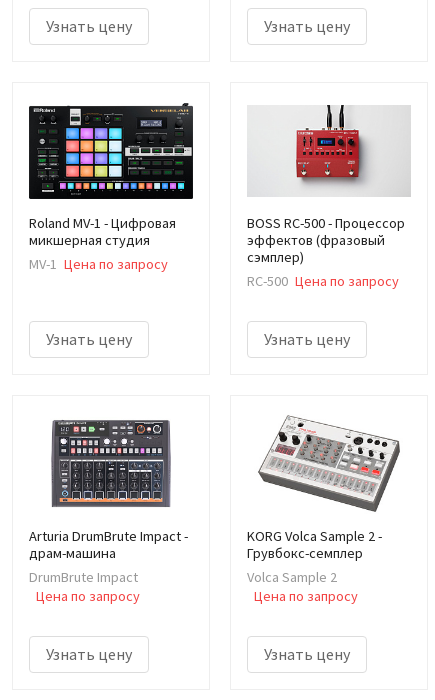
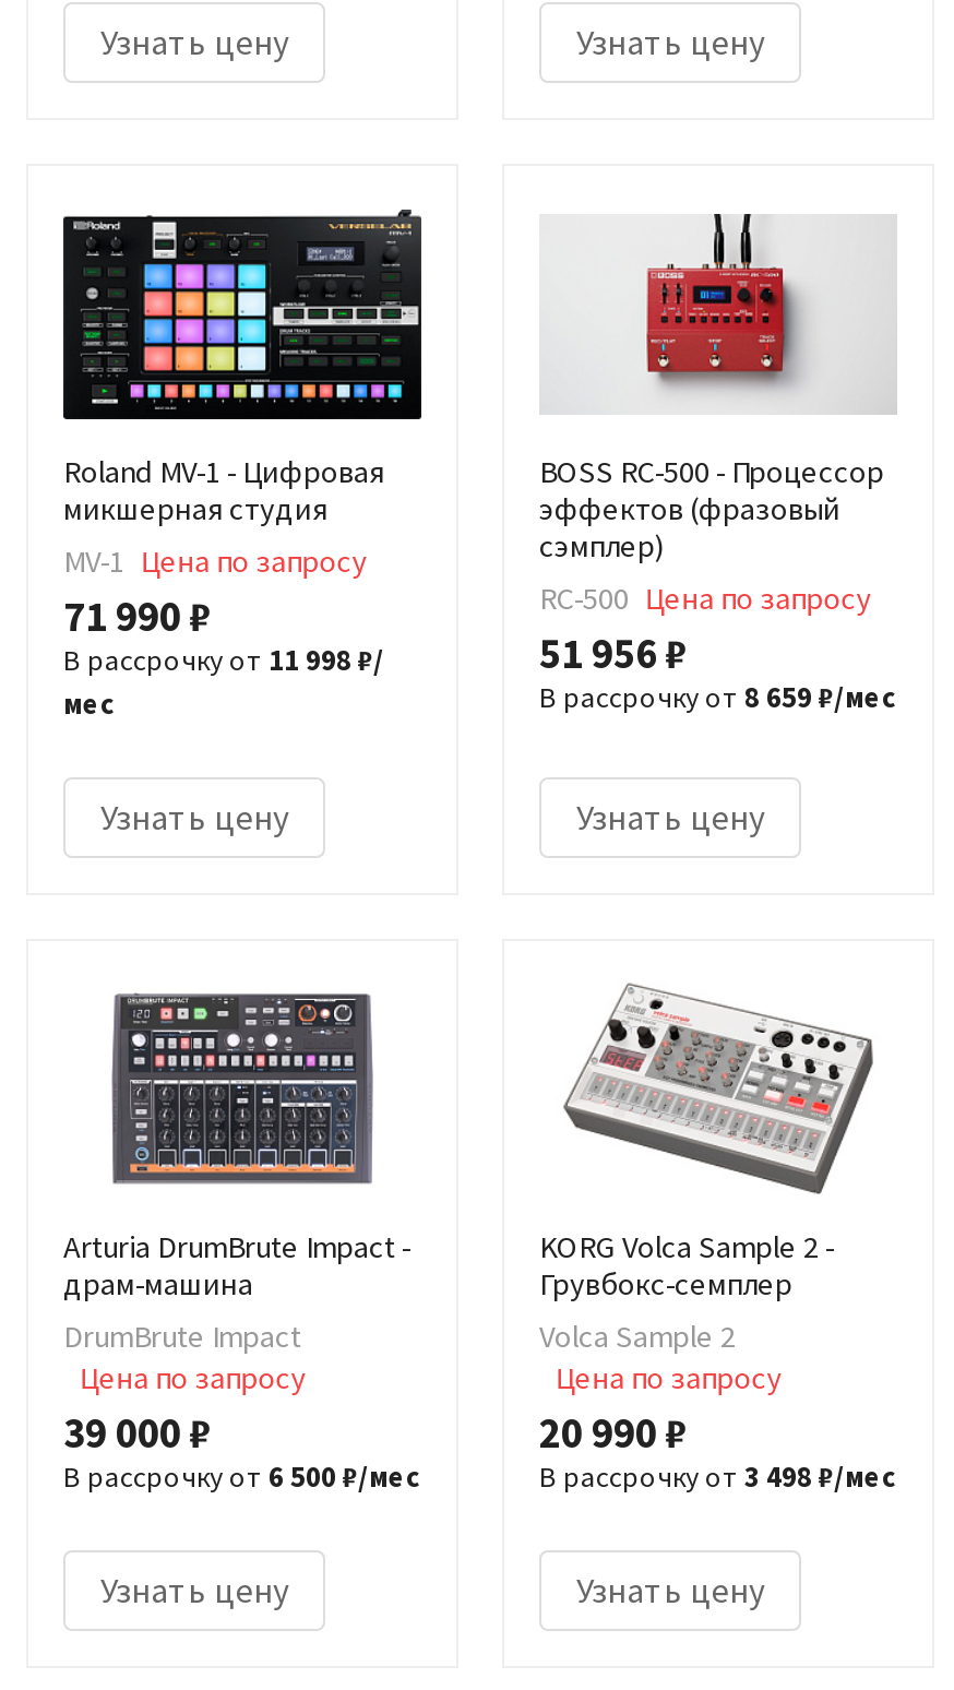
none -> [63,589,384,723] 71 990 ₽ | В рассрочку от 11 998 ₽/ | мес
none -> [539,626,897,716] 51 956 ₽ | В рассрочку от 8 659 ₽/мес
none -> [63,1406,421,1495] 39 000 ₽ | В рассрочку от 6 500 ₽/мес
none -> [539,1406,897,1495] 20 990 ₽ | В рассрочку от 3 498 ₽/мес

